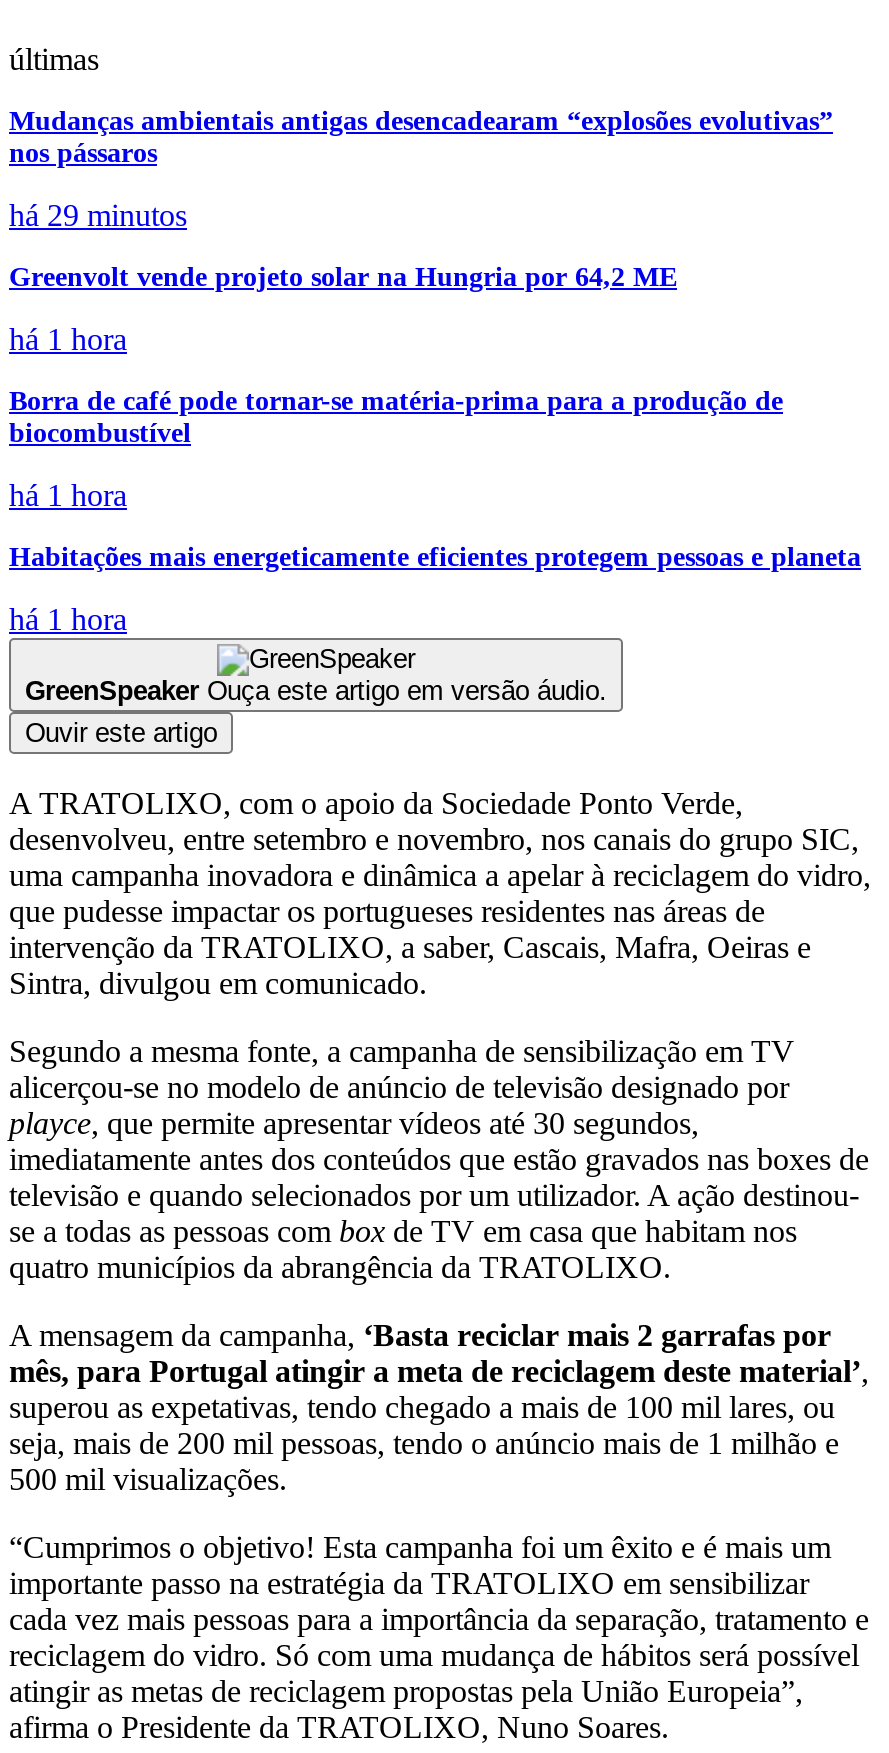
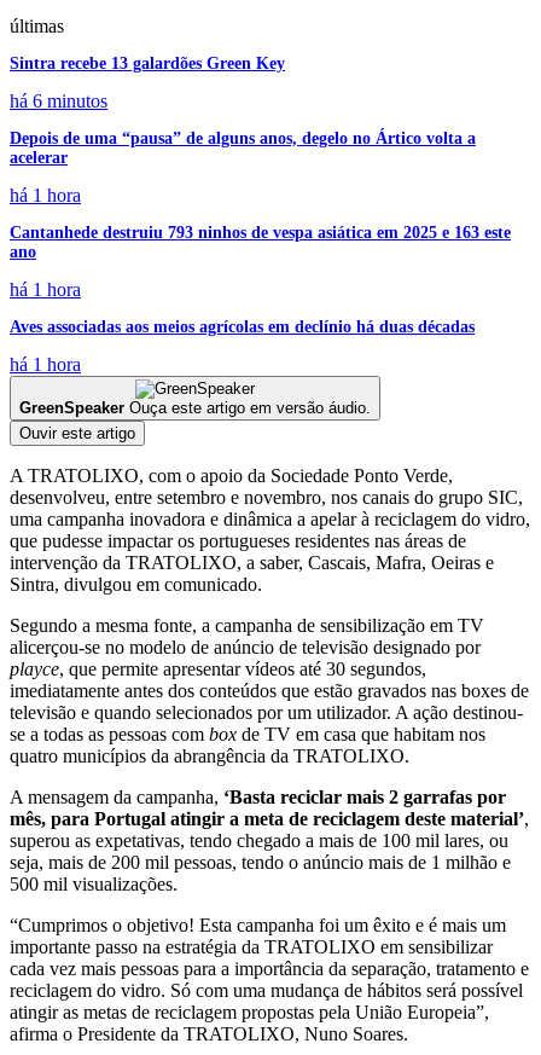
[9,106,833,168] Mudanças ambientais antigas desencadearam “explosões evolutivas” | nos pássaros -> [10,55,285,73] Sintra recebe 13 galardões Green Key
[9,198,187,232] há 29 minutos -> [10,91,107,111] há 6 minutos
[9,262,677,292] Greenvolt vende projeto solar na Hungria por 64,2 ME -> [10,130,476,167] Depois de uma “pausa” de alguns anos, degelo no Ártico volta a | acelerar
[9,386,783,448] Borra de café pode tornar-se matéria-prima para a produção de | biocombustível -> [10,224,511,261] Cantanhede destruiu 793 ninhos de vespa asiática em 2025 e 163 este | ano
[9,542,861,572] Habitações mais energeticamente eficientes protegem pessoas e planeta -> [10,318,475,336] Aves associadas aos meios agrícolas em declínio há duas décadas

